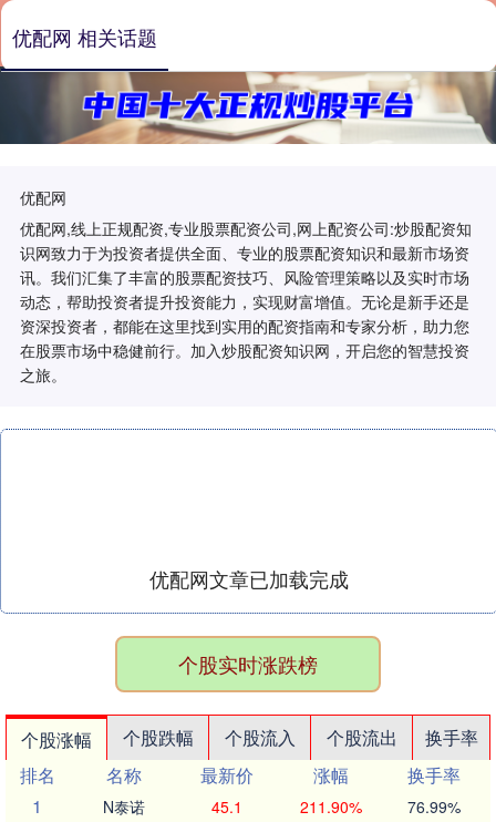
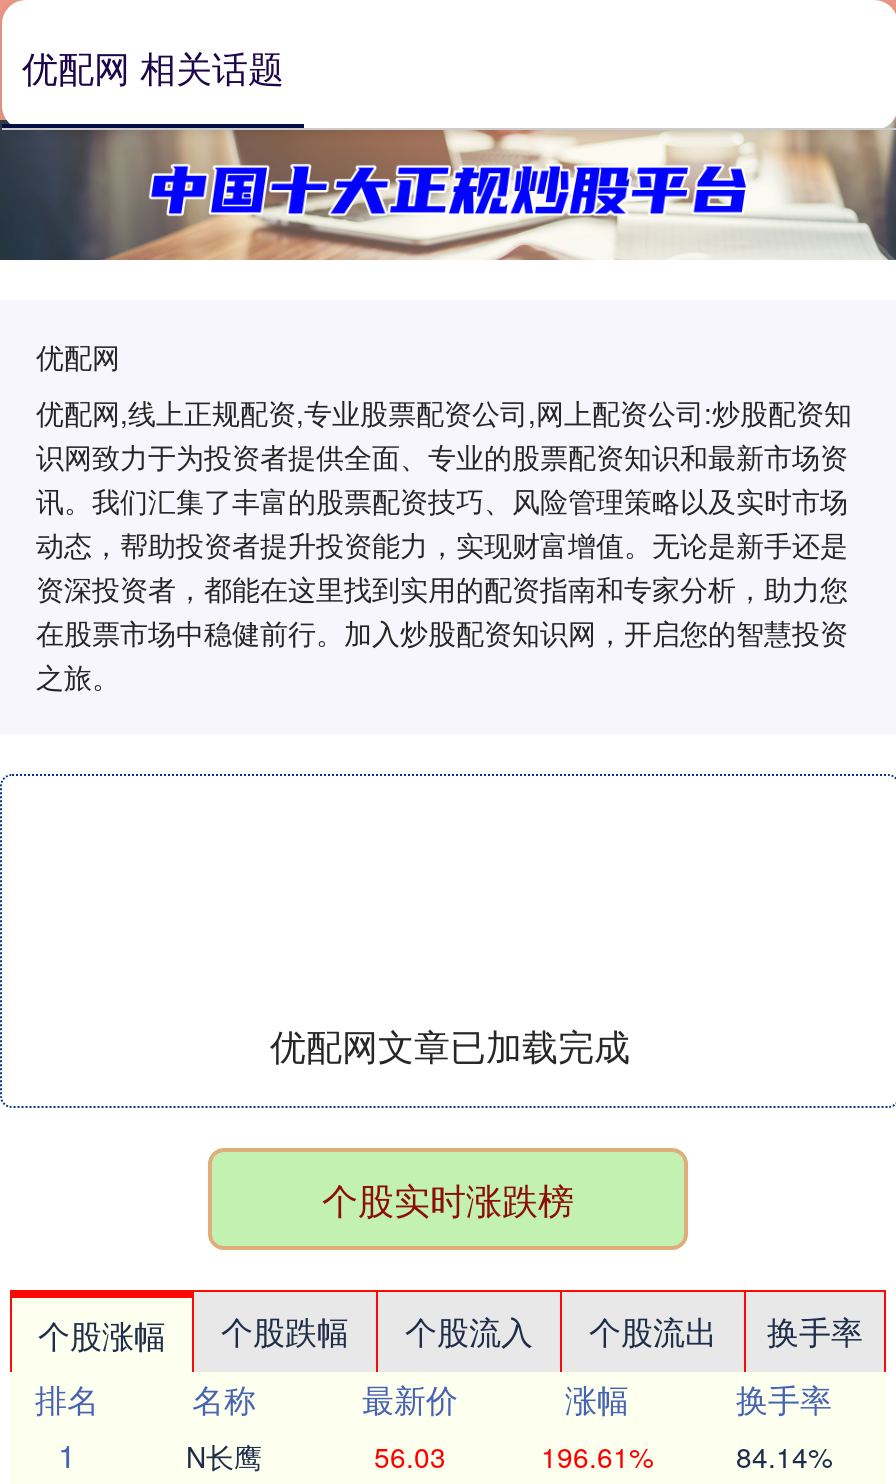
[103,795,145,818] N泰诺 -> [186,1436,262,1476] N长鹰
[211,795,242,818] 45.1 -> [374,1436,446,1476] 56.03
[299,795,361,818] 211.90% -> [541,1436,653,1476] 196.61%
[407,795,461,818] 76.99% -> [736,1436,832,1476] 84.14%

